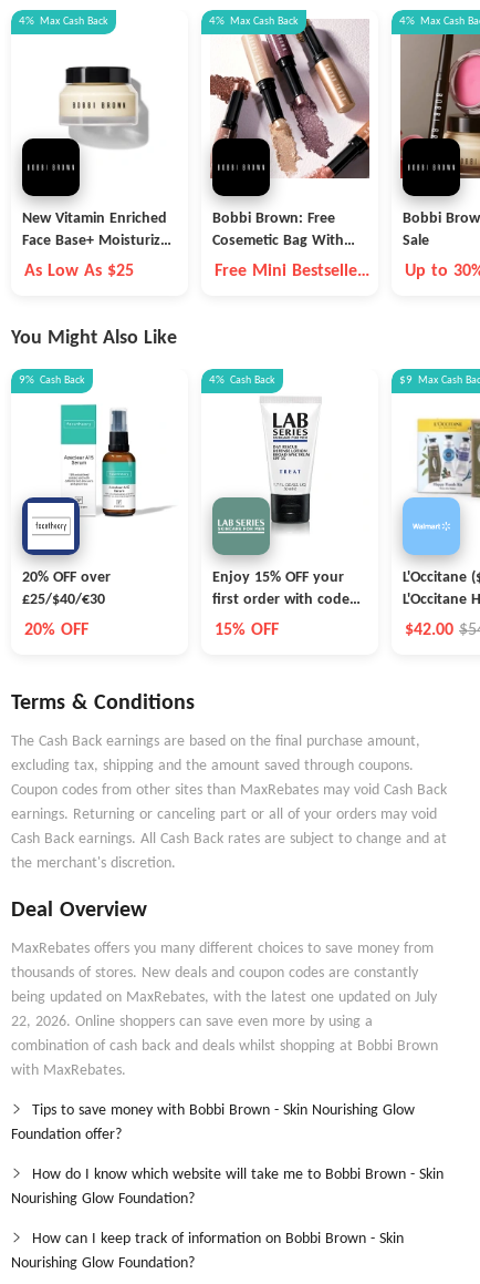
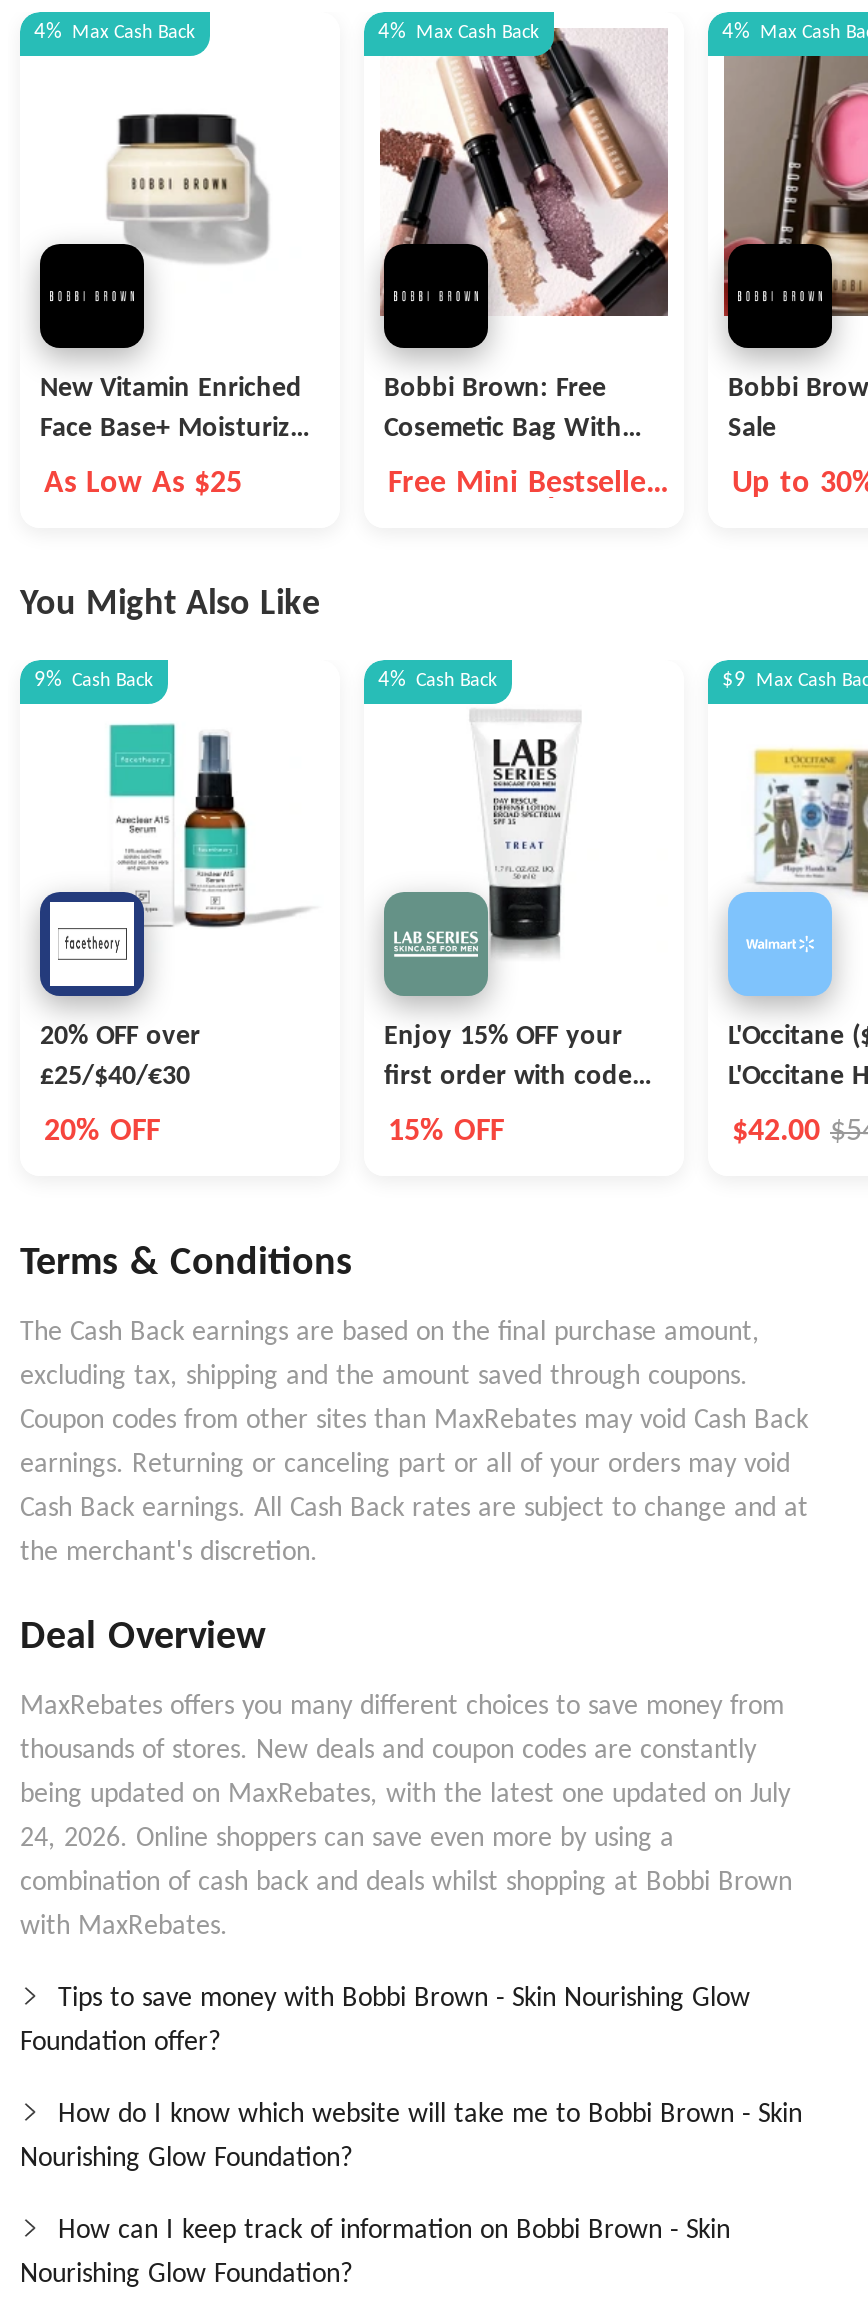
[11,1014,373,1030] 22, 2026. Online shoppers can save even more by using a -> [20,1824,674,1854] 24, 2026. Online shoppers can save even more by using a

